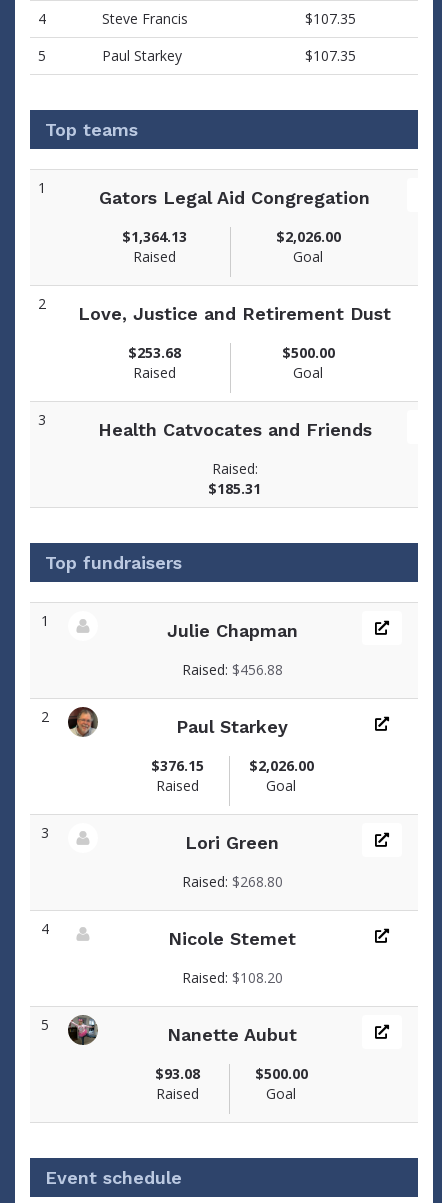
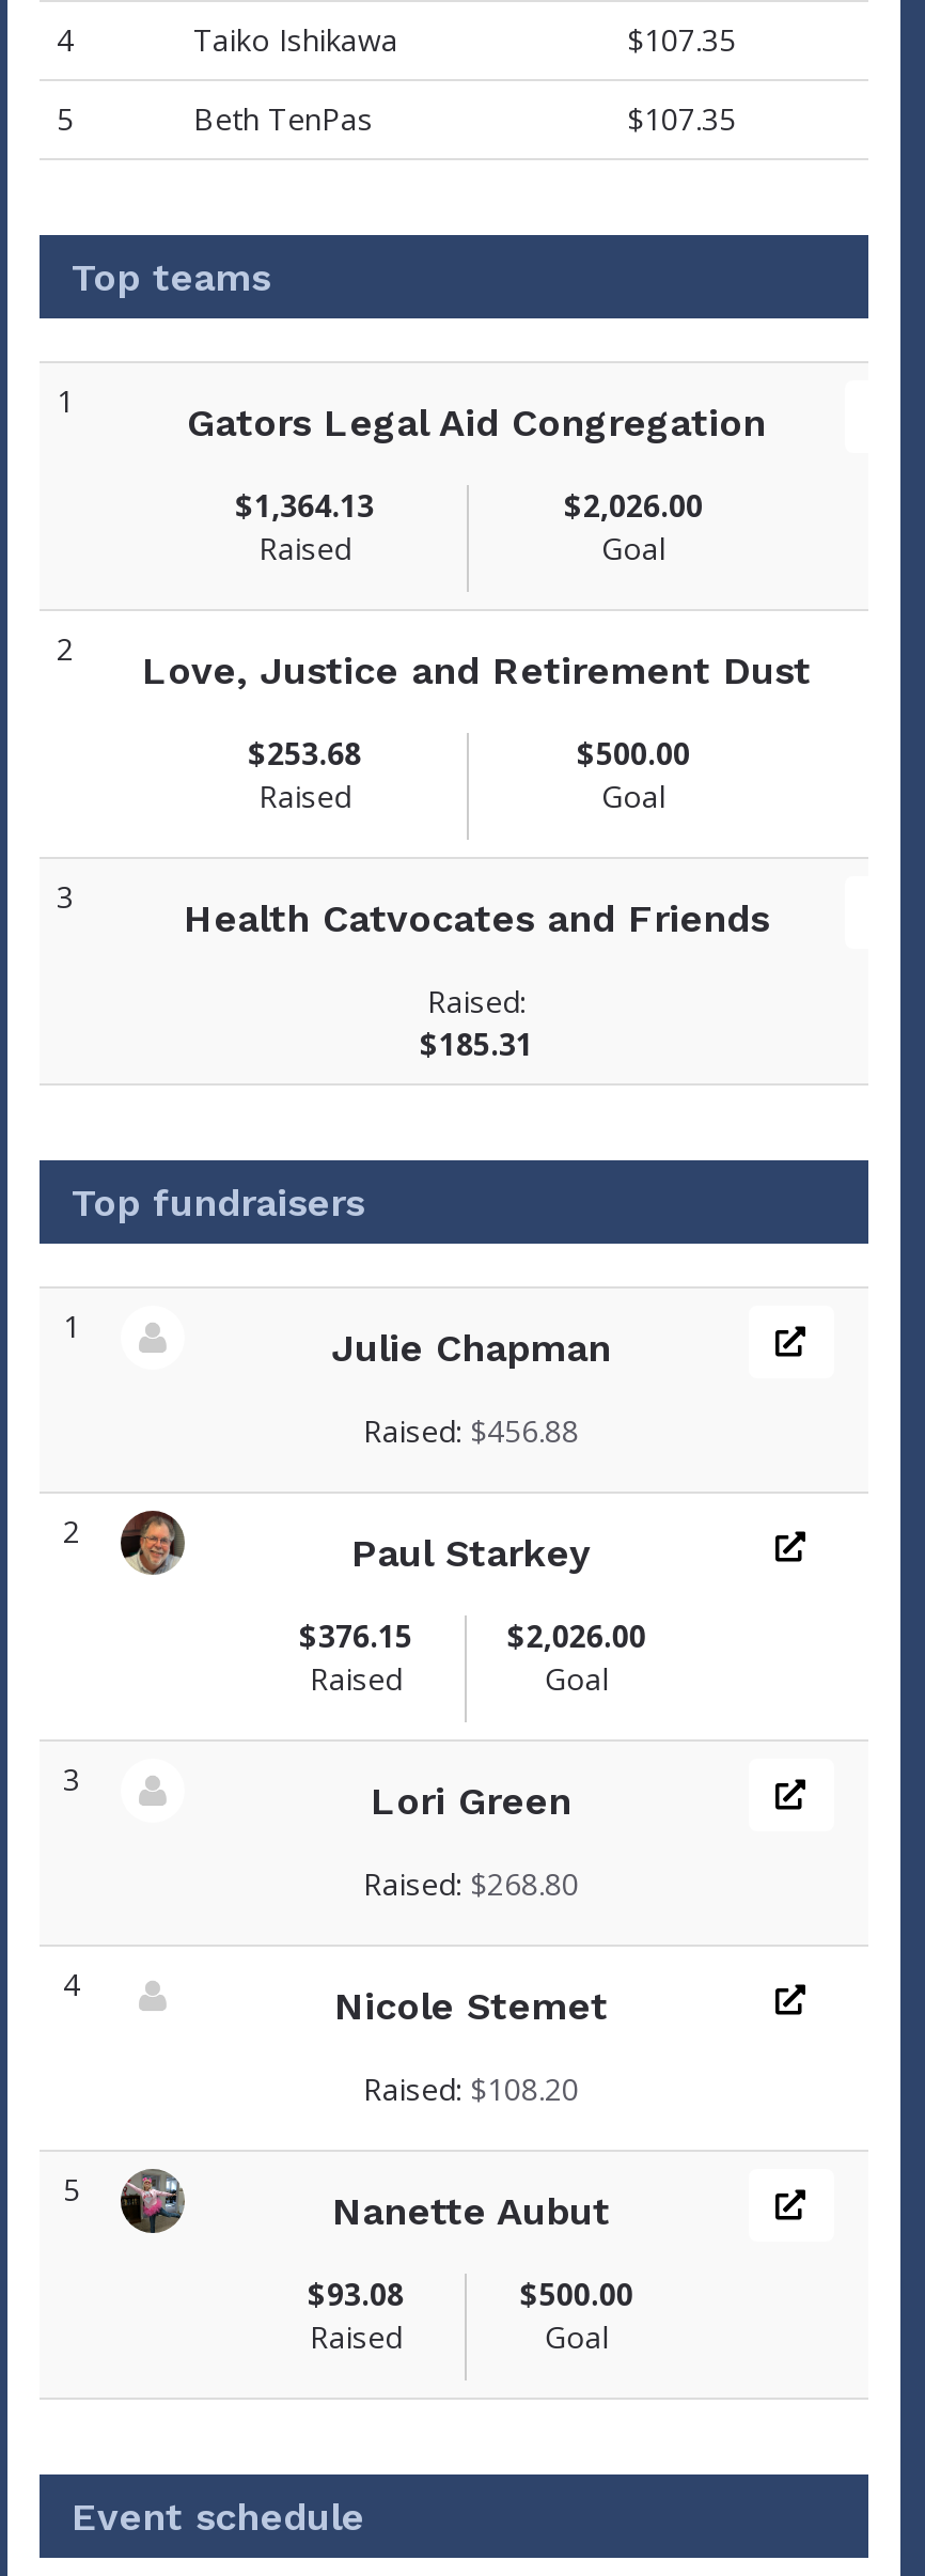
[102,9,188,28] Steve Francis -> [193,19,398,60] Taiko Ishikawa
[102,46,182,65] Paul Starkey -> [193,98,373,139] Beth TenPas

